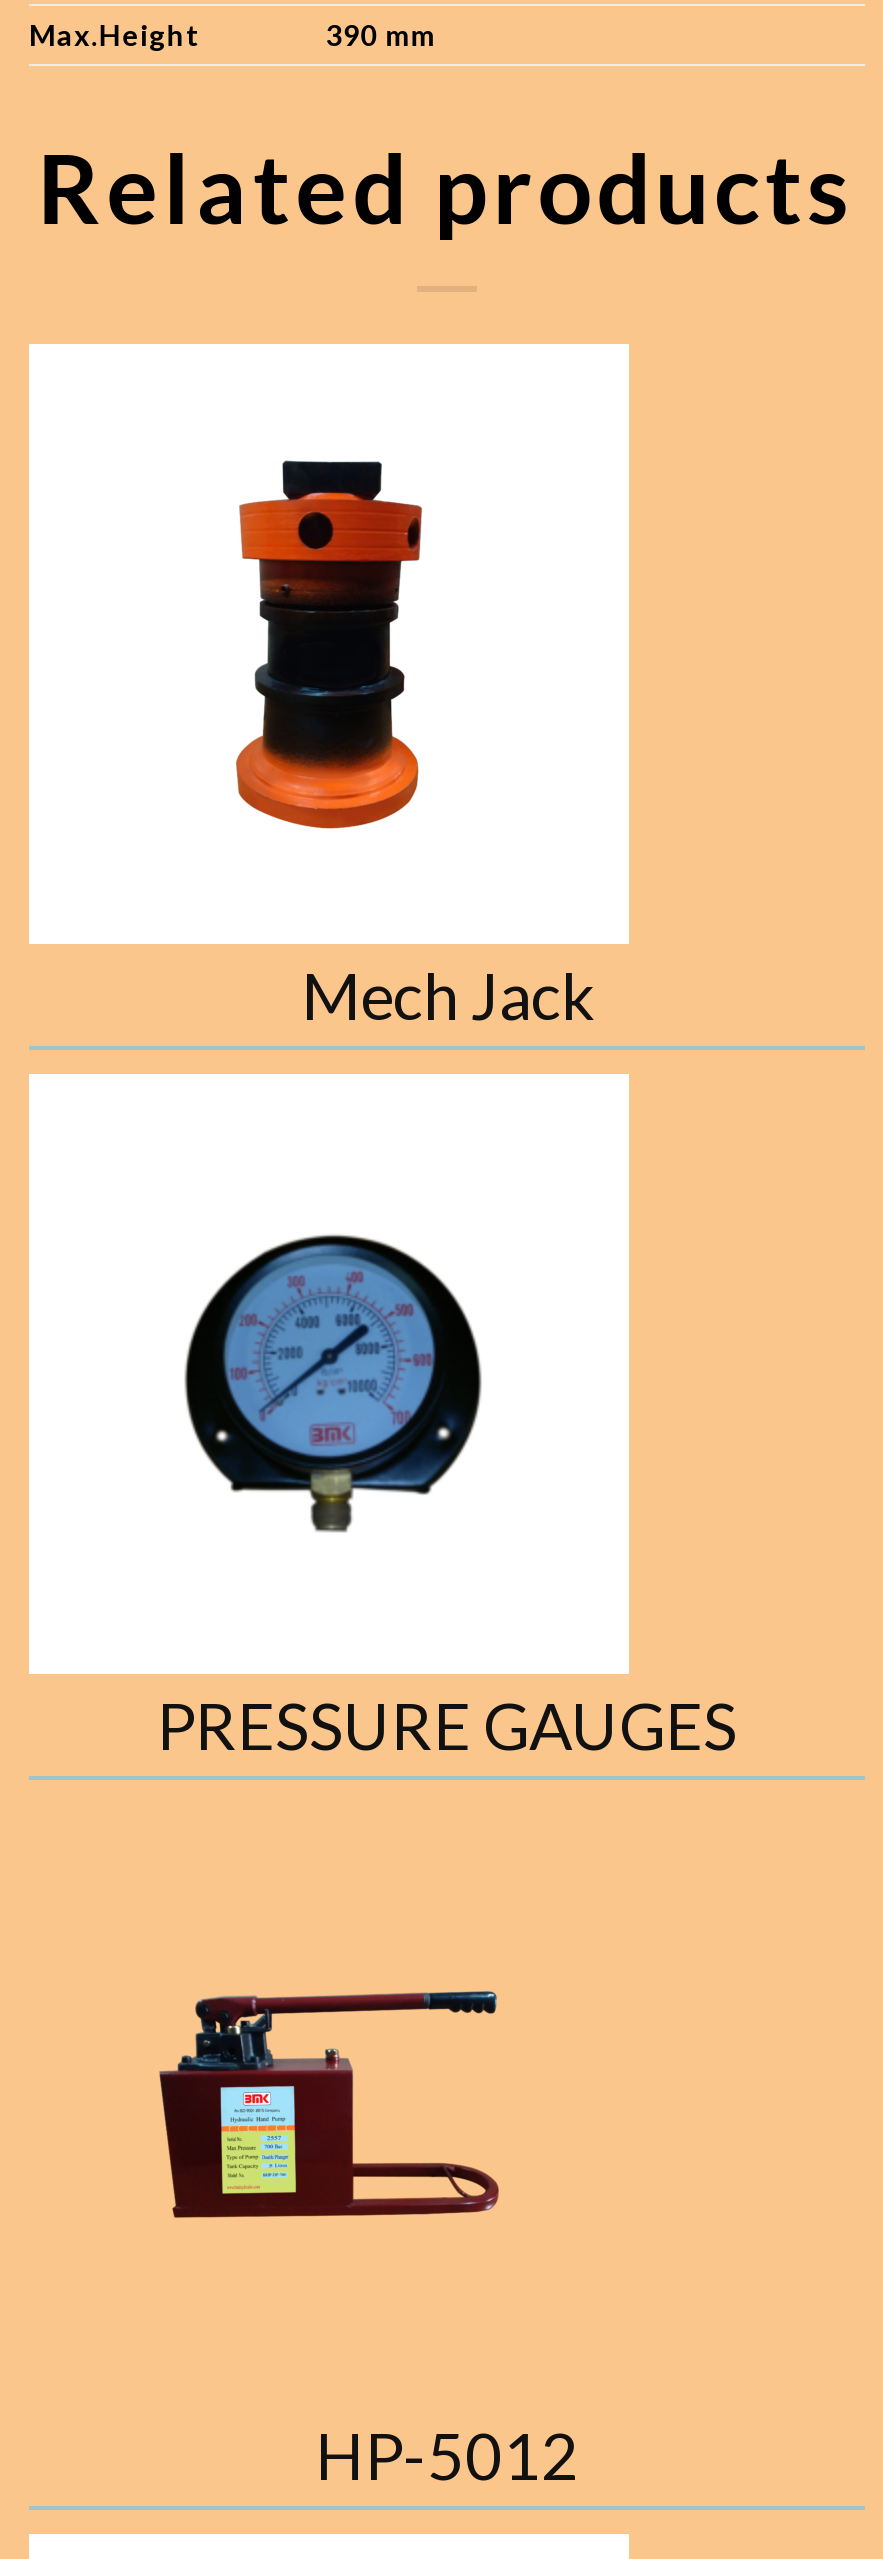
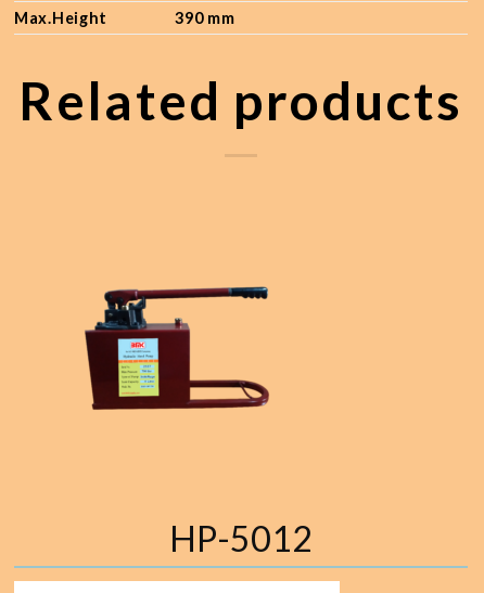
[29,344,629,1033] [image] | Mech Jack -> none
[183,1234,483,1534] [image] -> none
[157,1685,737,1763] PRESSURE GAUGES -> none

